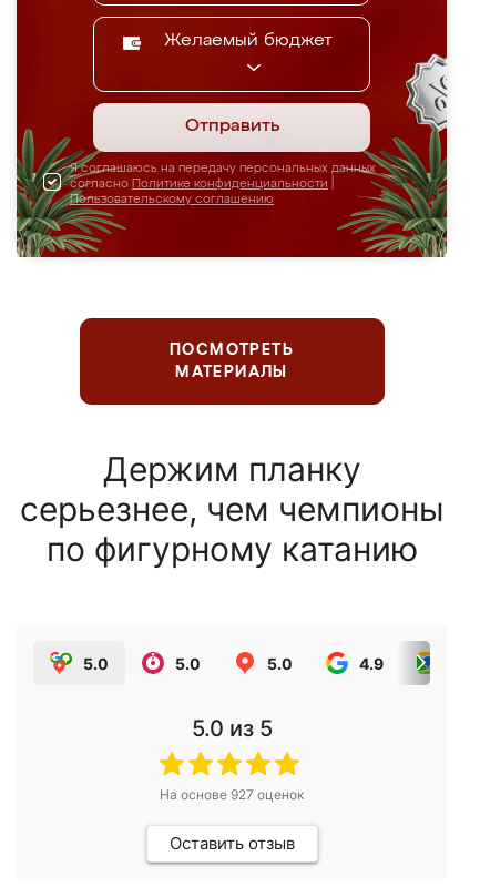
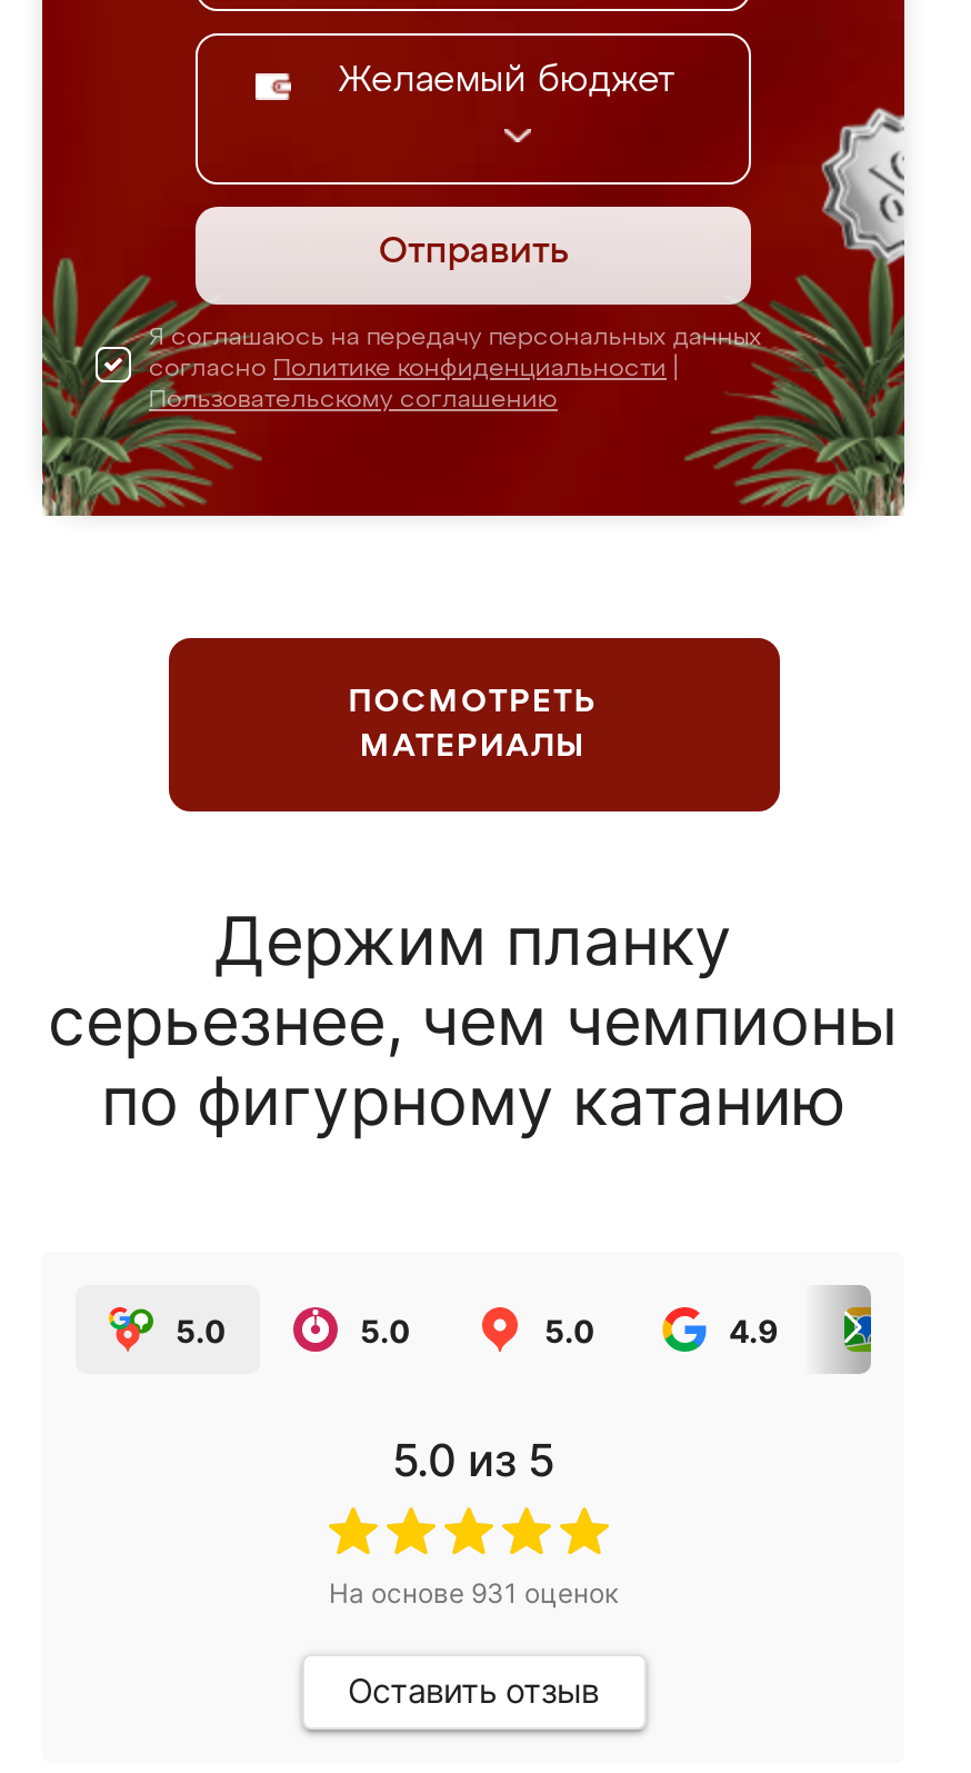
[160,786,304,803] На основе 927 оценок -> [329,1576,618,1610] На основе 931 оценок

